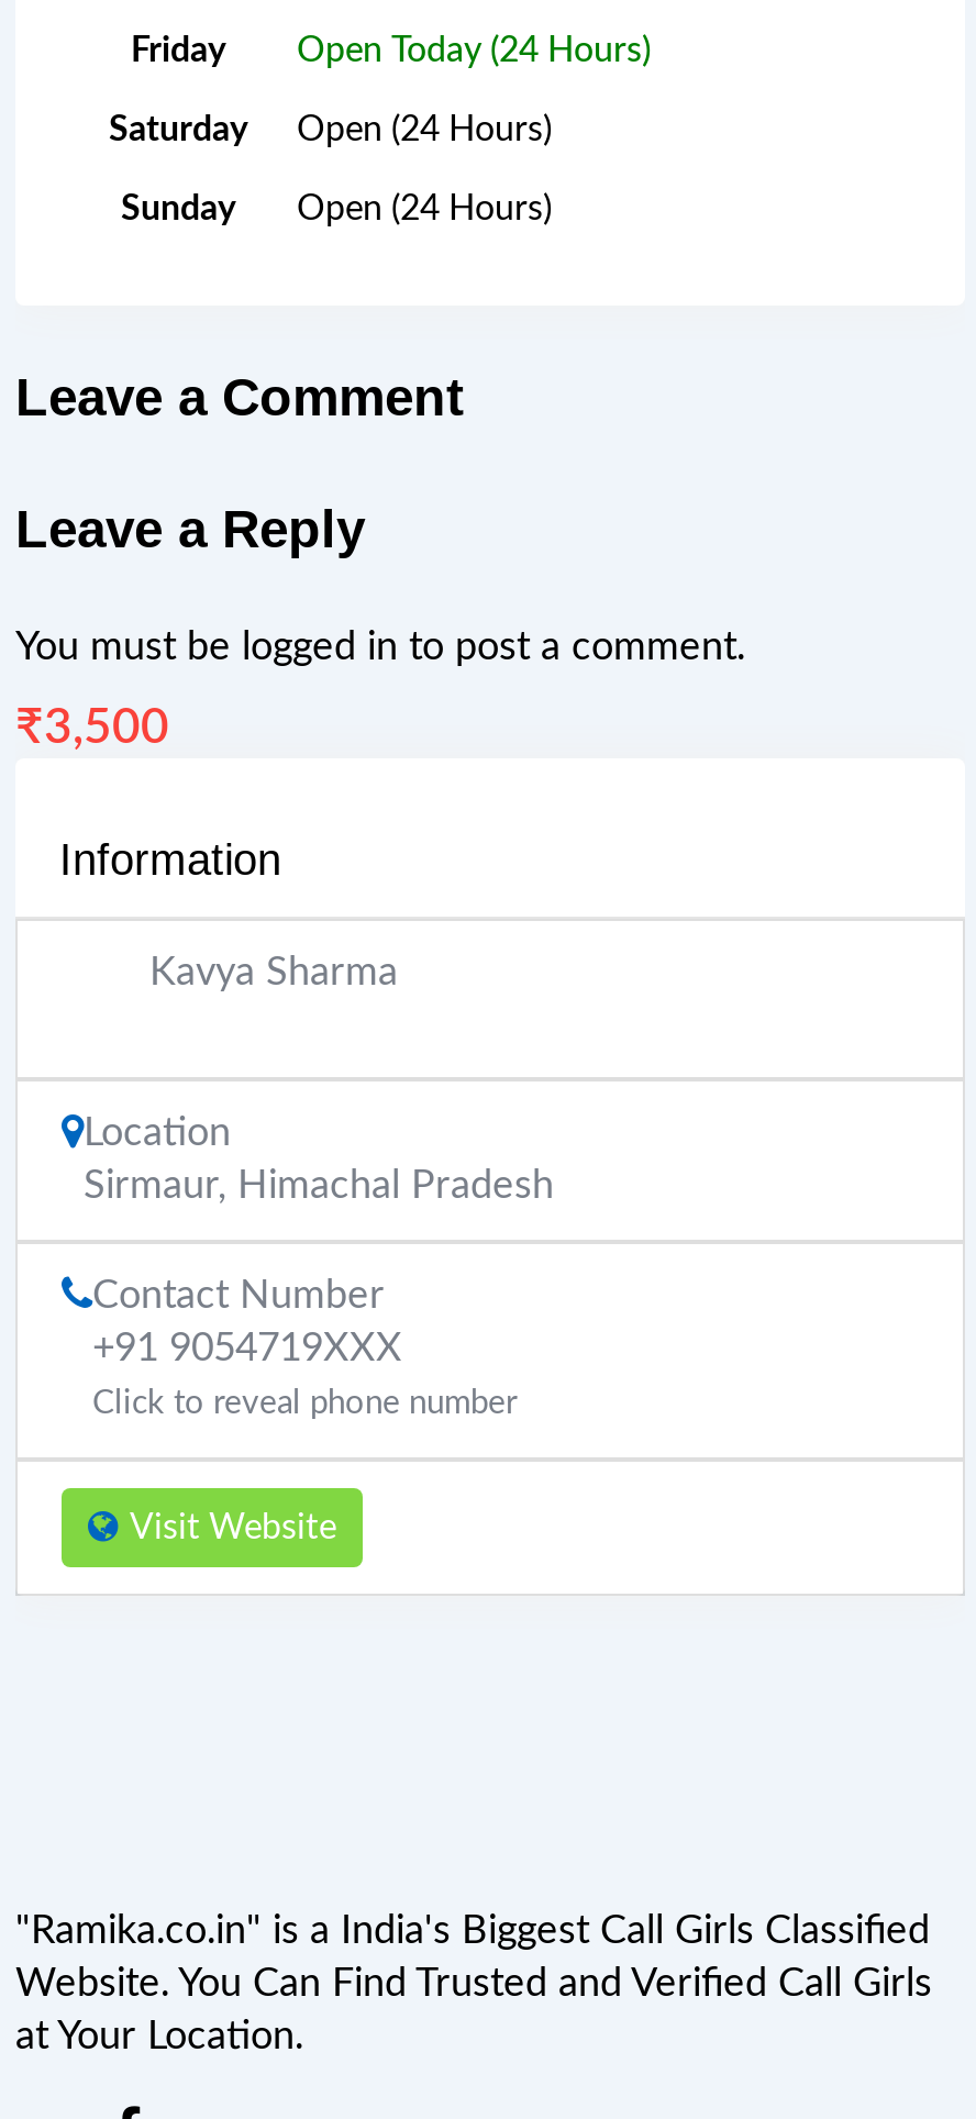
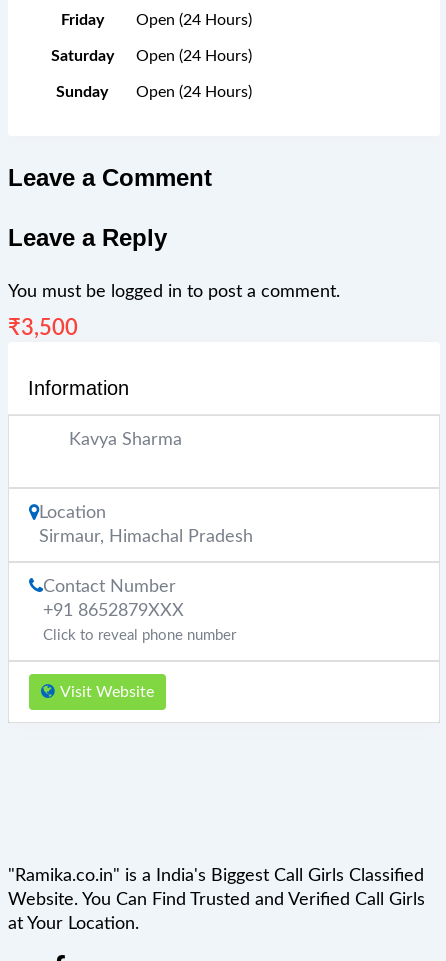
[297,33,651,68] Open Today (24 Hours) -> [136,12,252,28] Open (24 Hours)
[92,1330,402,1369] +91 9054719XXX -> [43,602,184,620] +91 8652879XXX

